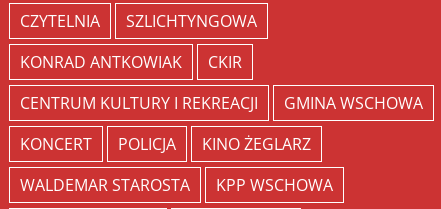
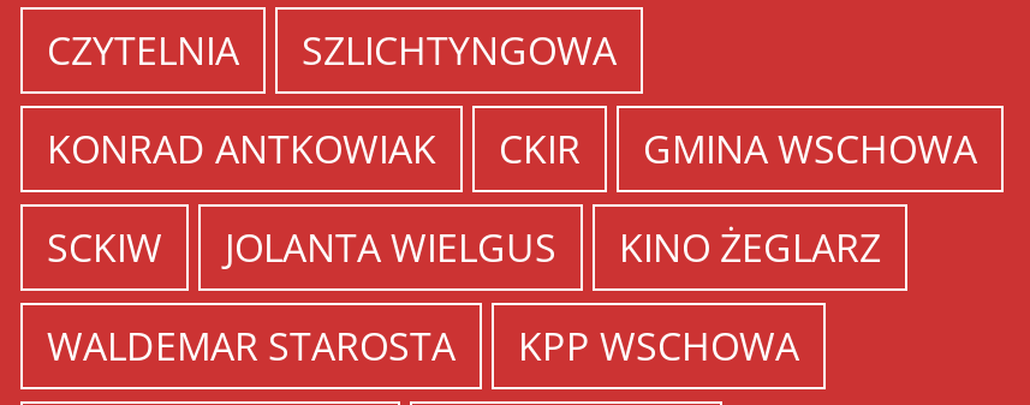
[20,92,258,114] CENTRUM KULTURY I REKREACJI -> none
[20,133,176,155] KONCERT | POLICJA -> [47,222,556,274] SCKIW | JOLANTA WIELGUS

